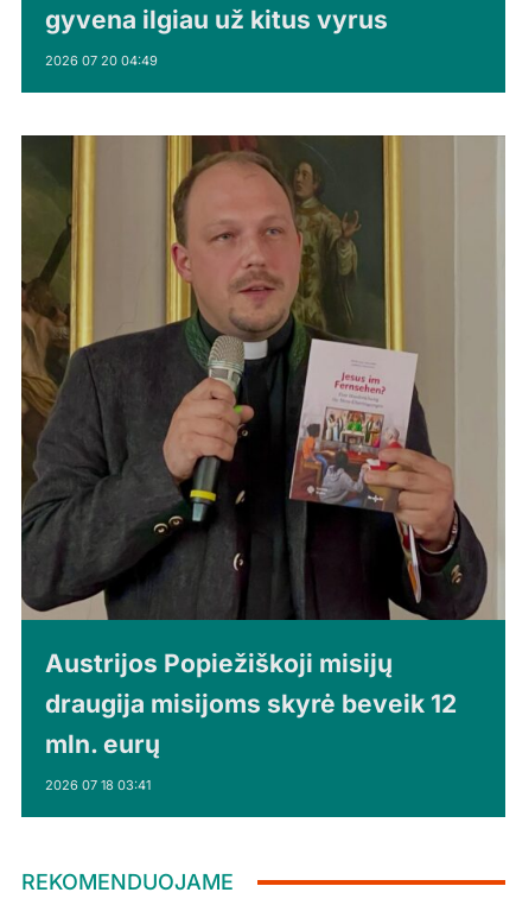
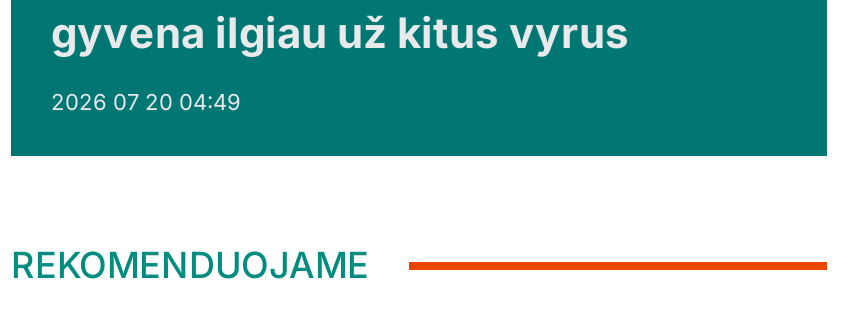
[20,134,505,794] [image] | Austrijos Popiežiškoji misijų | draugija misijoms skyrė beveik 12 | mln. eurų | 2026 07 18 03:41 -> none

